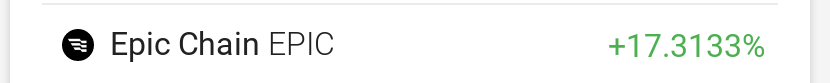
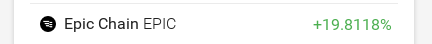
[608,26,766,64] +17.3133% -> [313,14,392,33] +19.8118%

